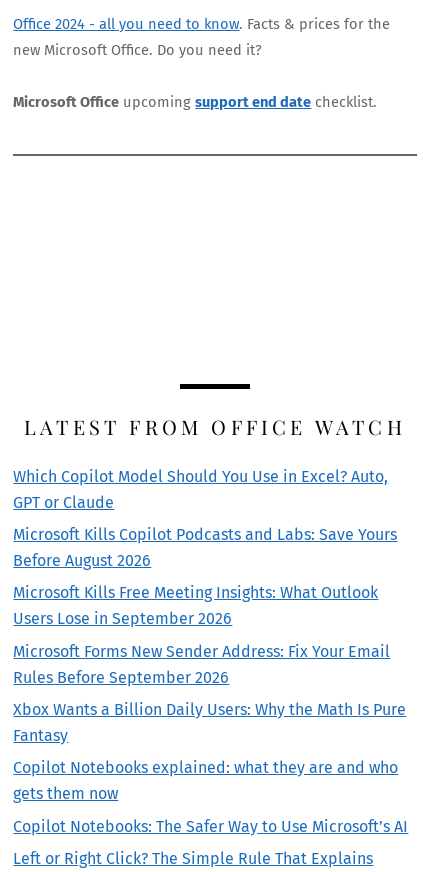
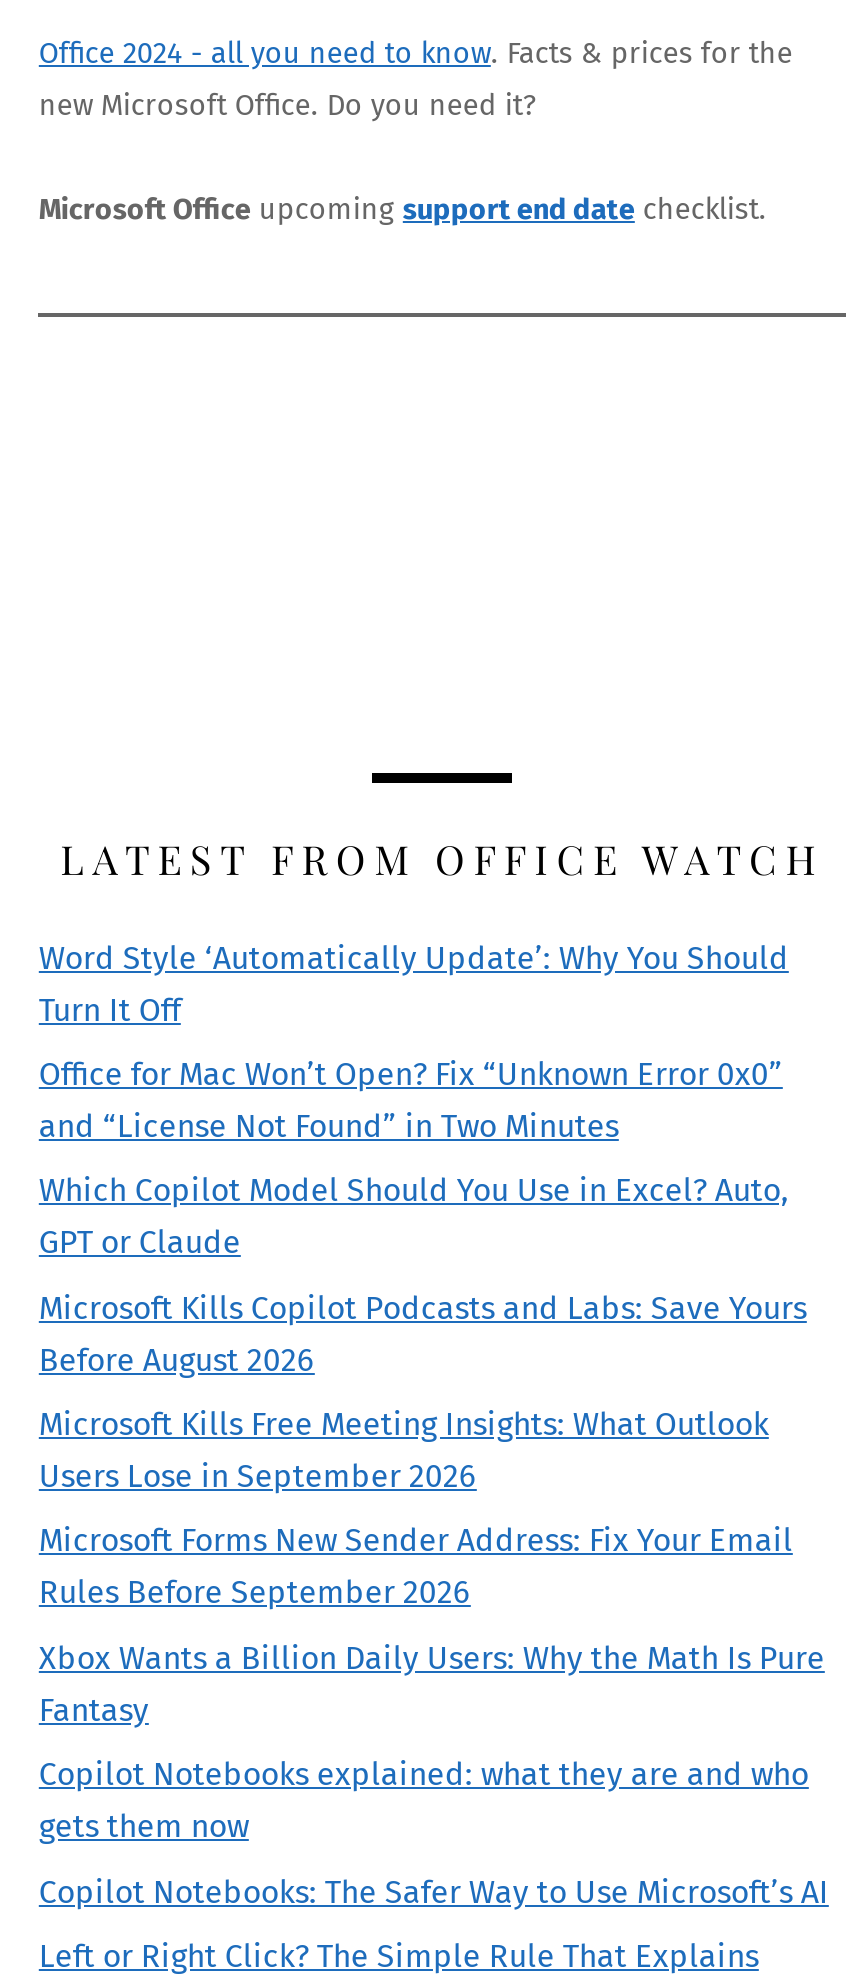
none -> [39,938,789,1145] Word Style ‘Automatically Update’: Why You Should | Turn It Off | Office for Mac Won’t Open? Fix “Unknown Error 0x0” | and “License Not Found” in Two Minutes

